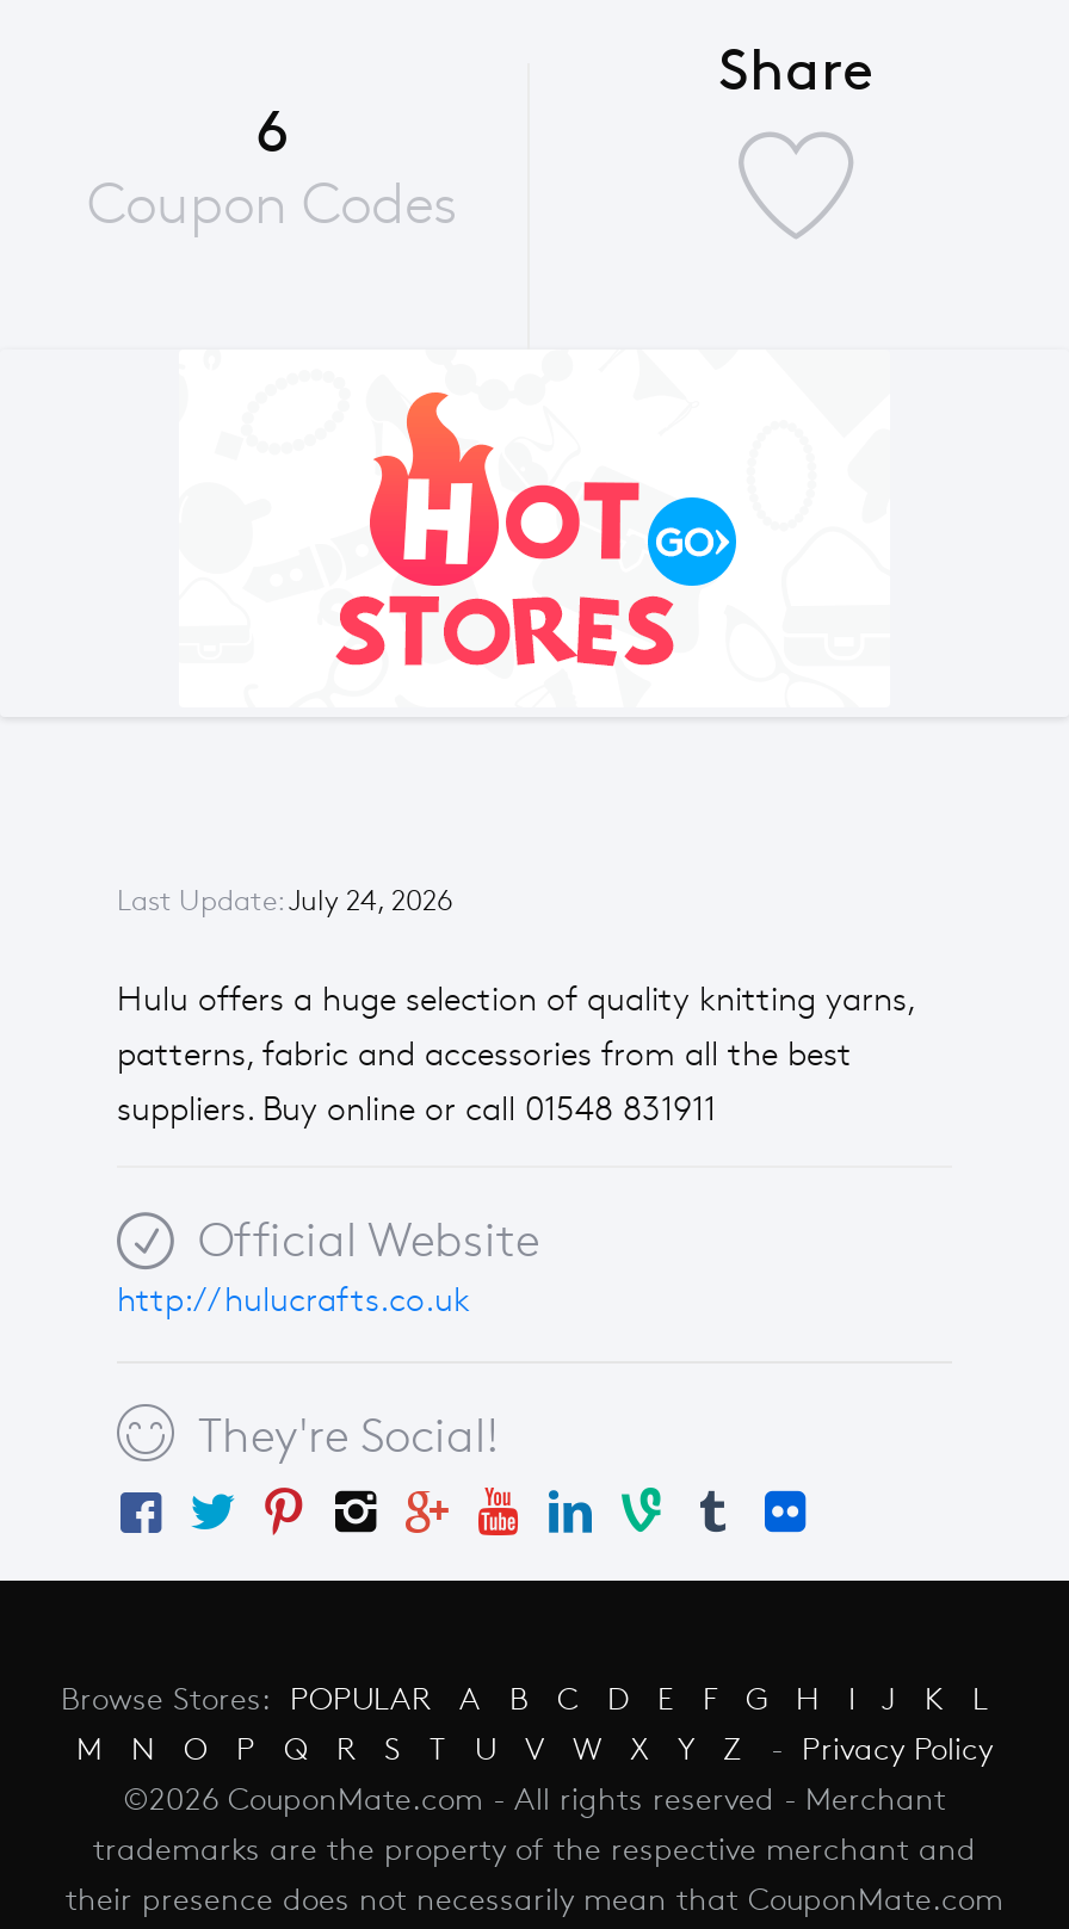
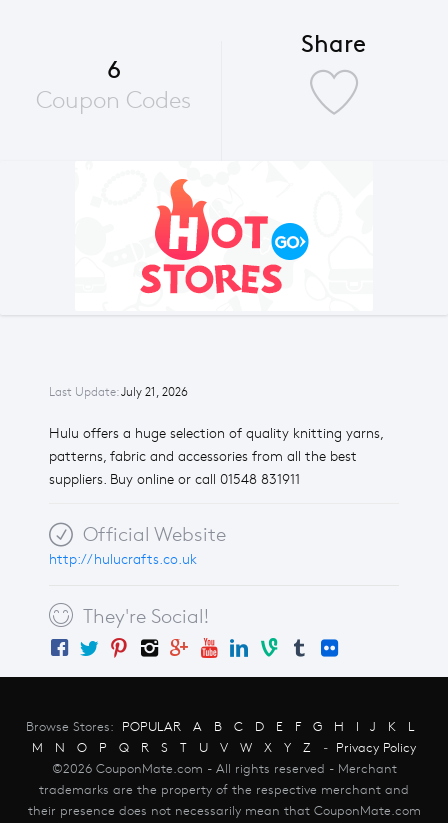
[117,884,453,917] Last Update: July 24, 2026 -> [49,385,188,399] Last Update: July 21, 2026

